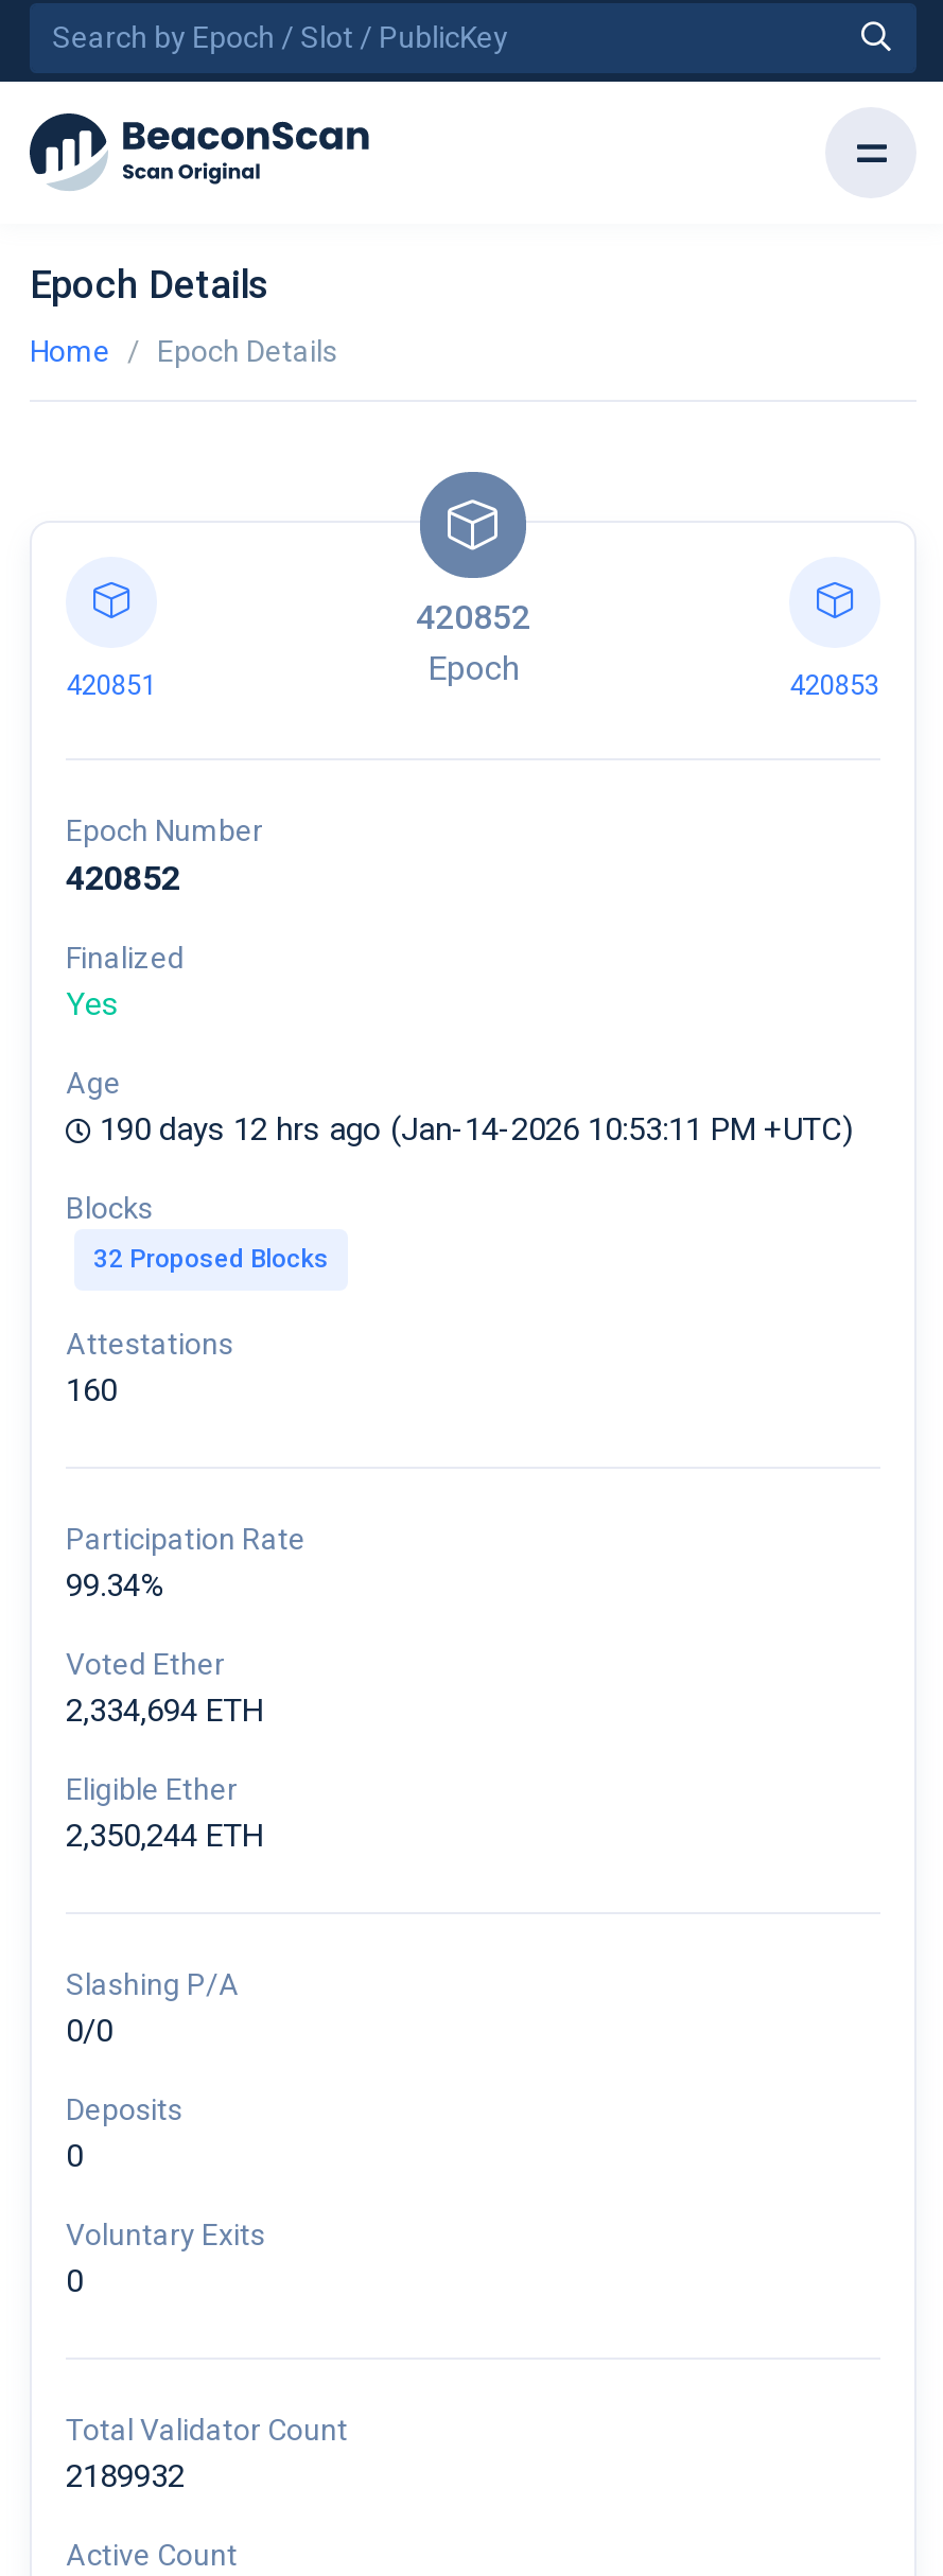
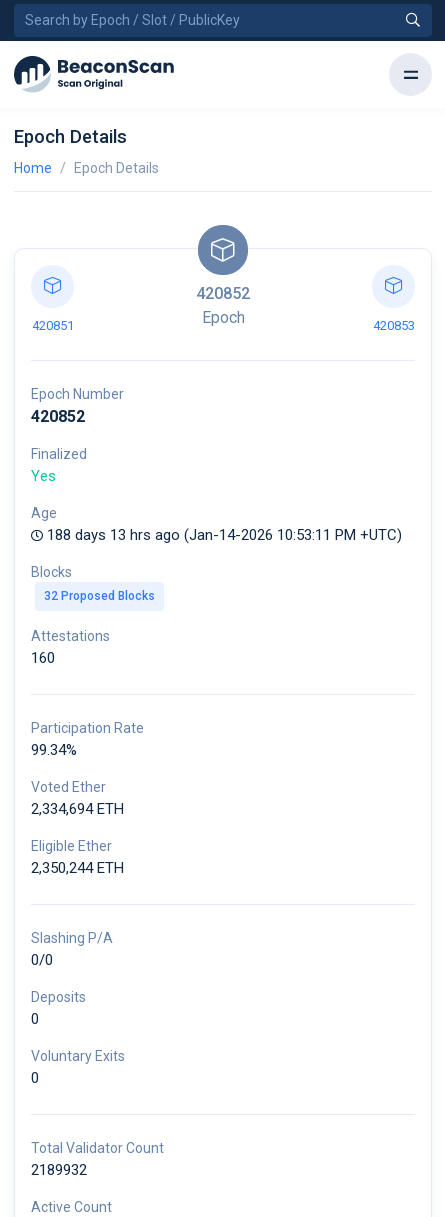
[100,1109,853,1147] 190 days 12 hrs ago (Jan-14-2026 10:53:11 PM +UTC) -> [47,525,402,543] 188 days 13 hrs ago (Jan-14-2026 10:53:11 PM +UTC)

